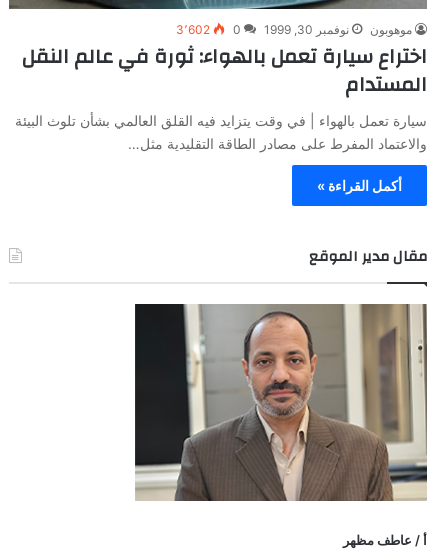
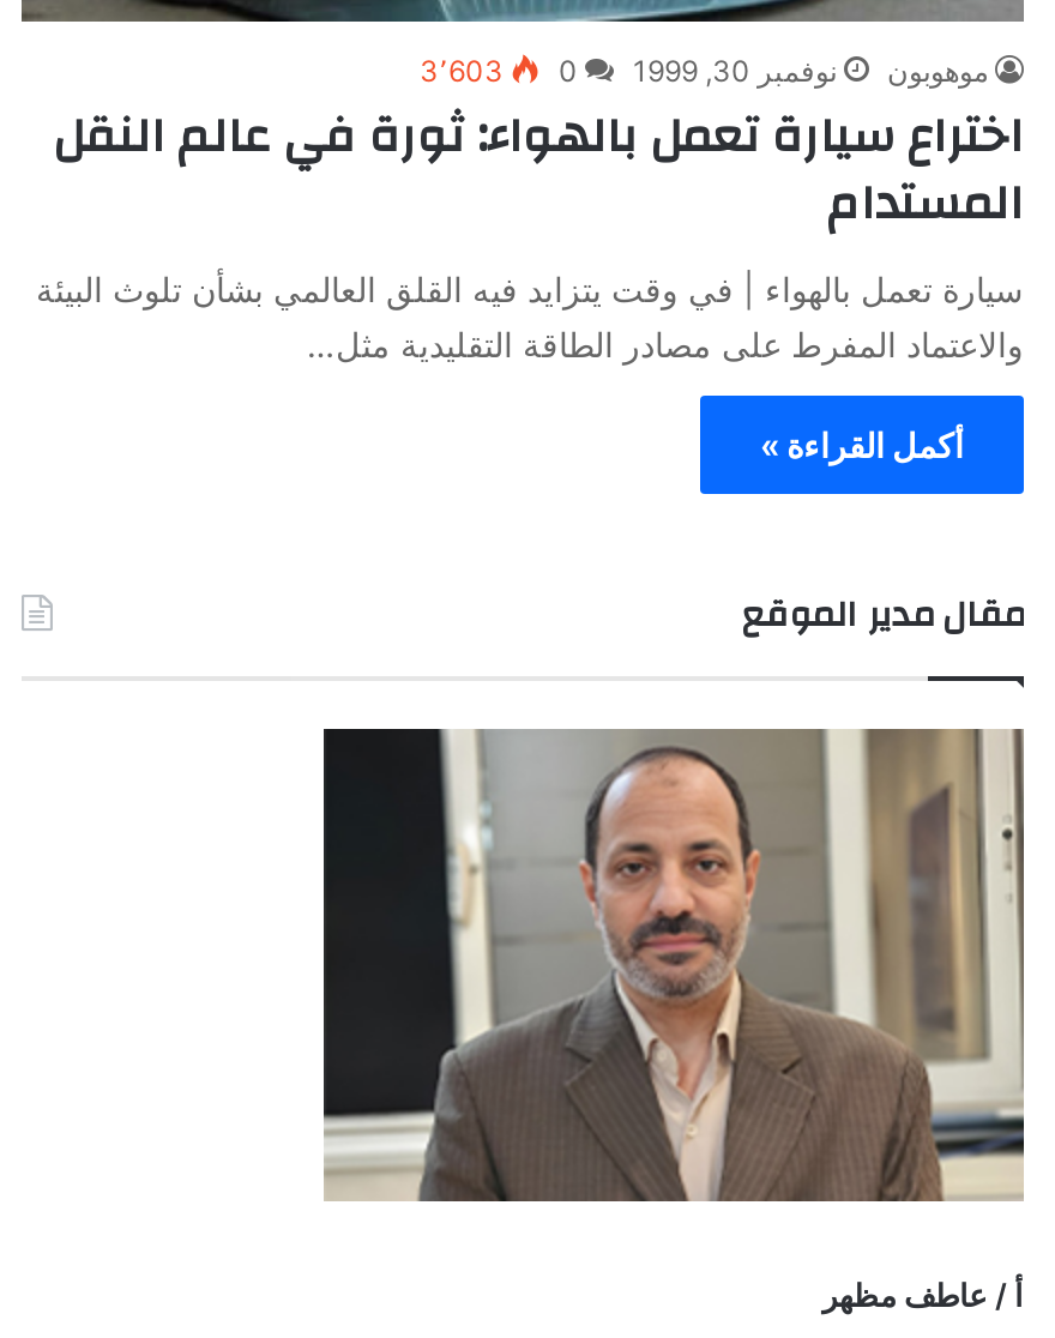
[176,22,241,37] 3٬602 0 -> [420,52,578,88] 3٬603 0

